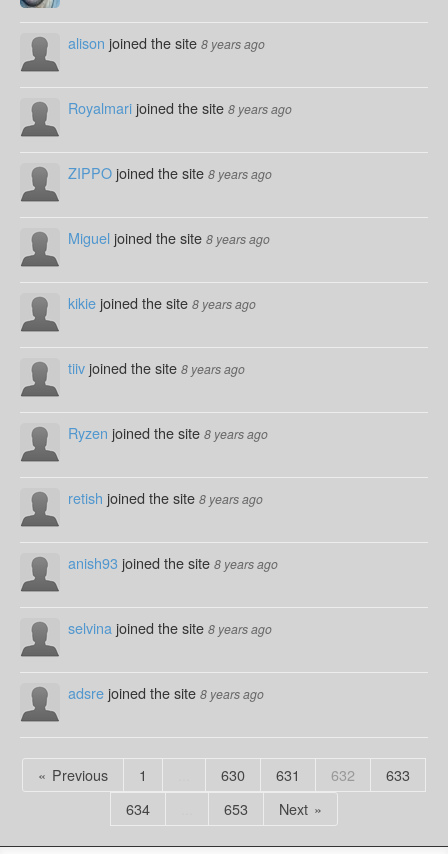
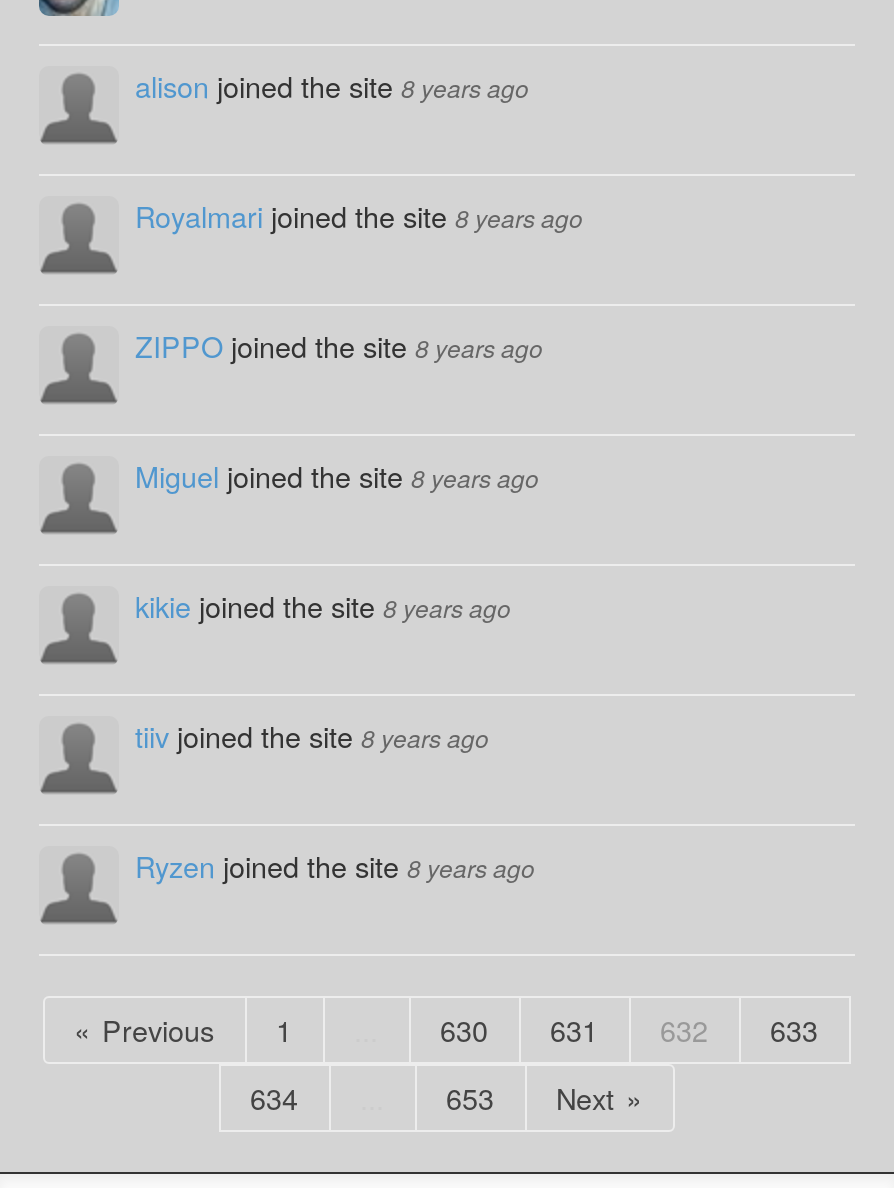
[68,487,278,703] retish joined the site 8 years ago | anish93 joined the site 8 years ago | selvina joined the site 8 years ago | adsre joined the site 8 years ago -> none

